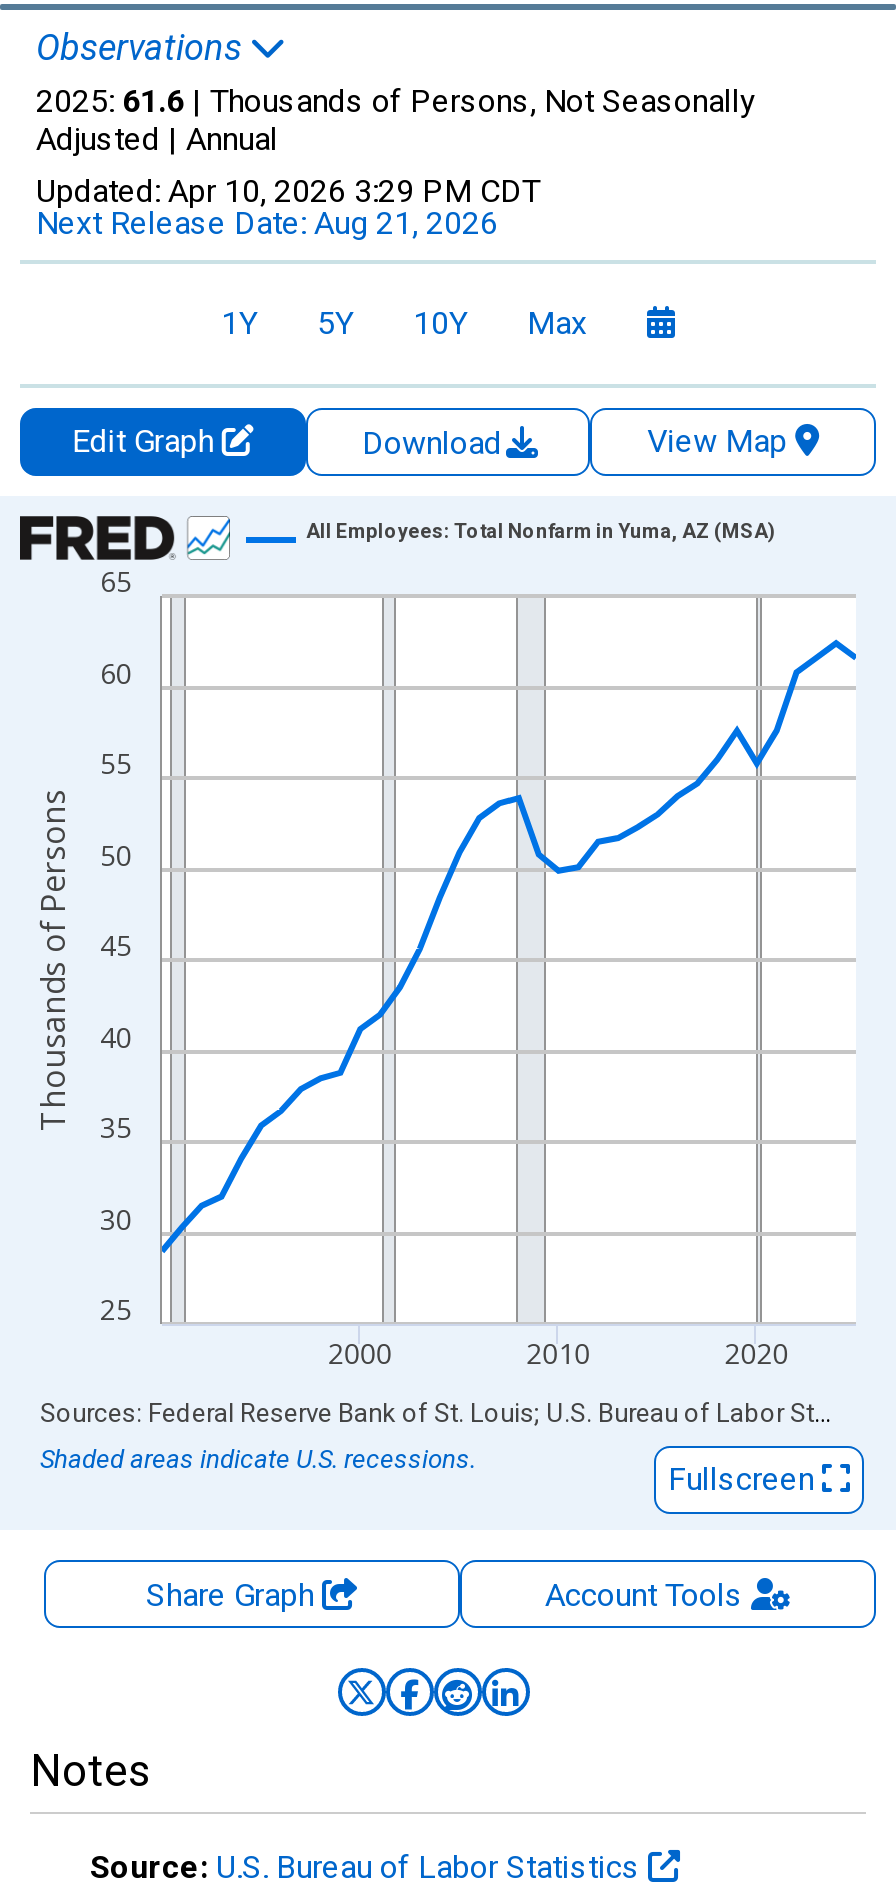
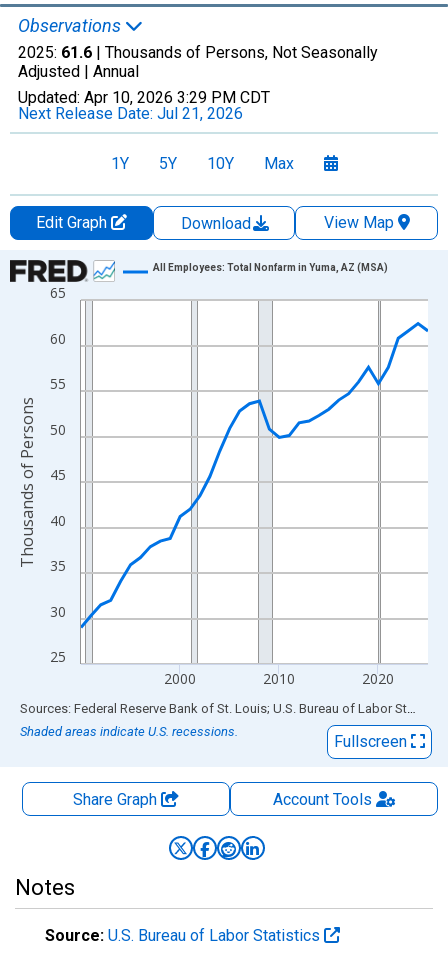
[36,204,498,242] Next Release Date: Aug 21, 2026 -> [18,104,243,123] Next Release Date: Jul 21, 2026

